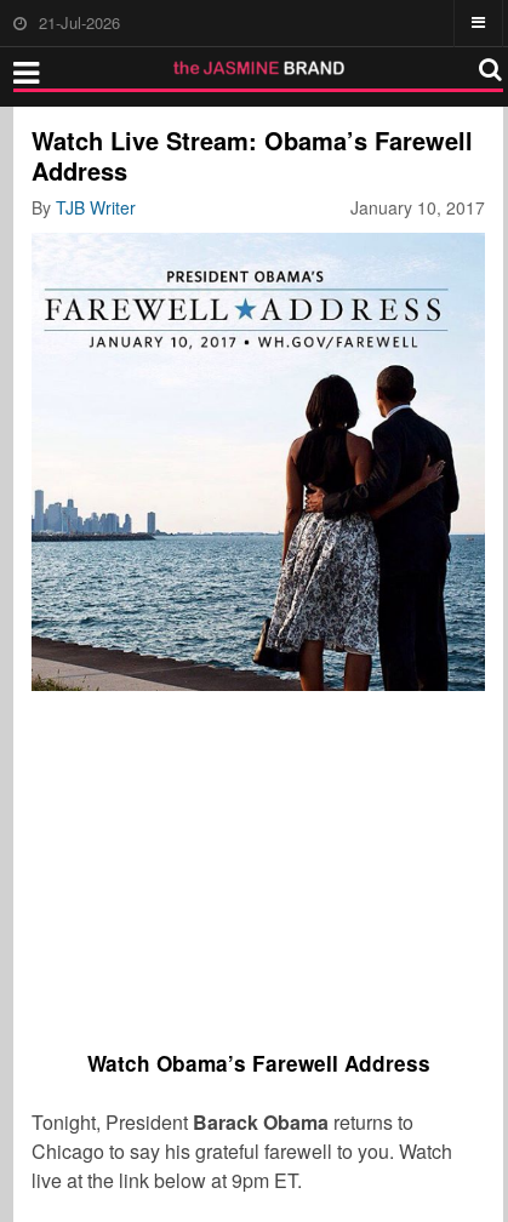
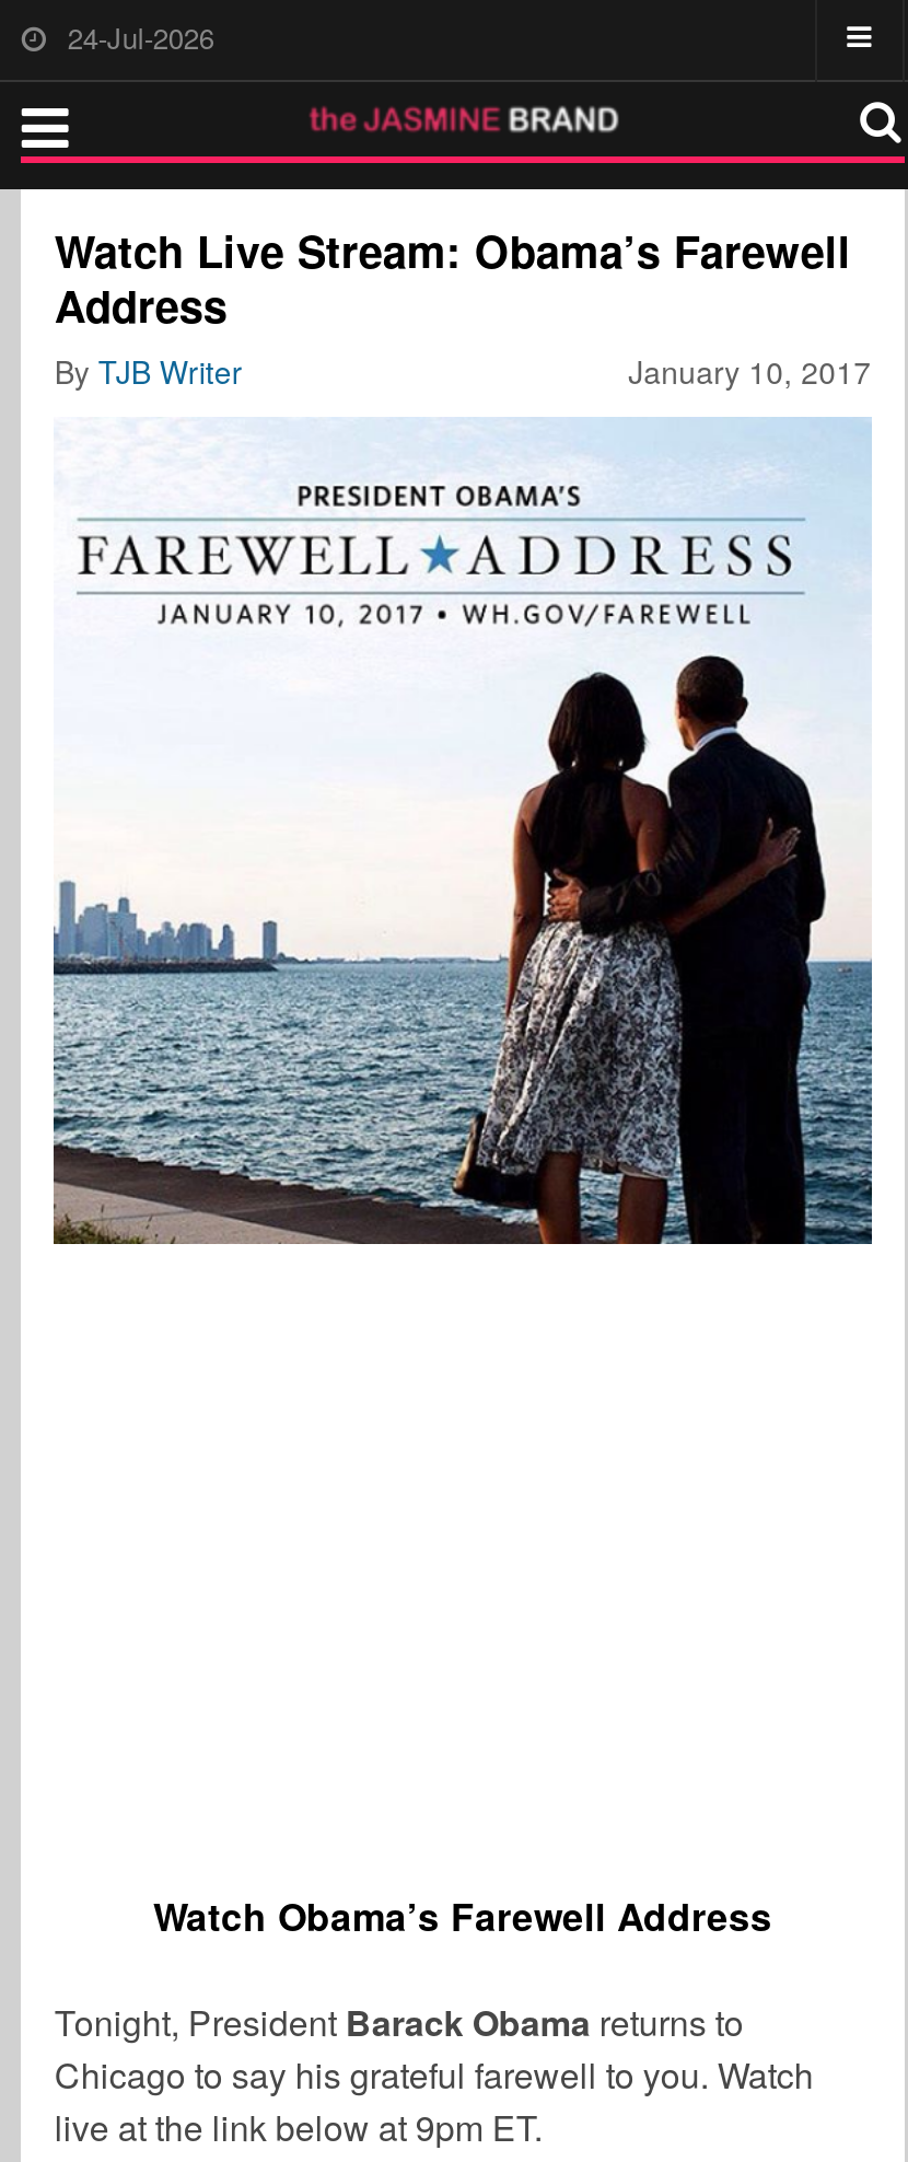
[39,11,121,34] 21-Jul-2026 -> [68,16,214,58] 24-Jul-2026

